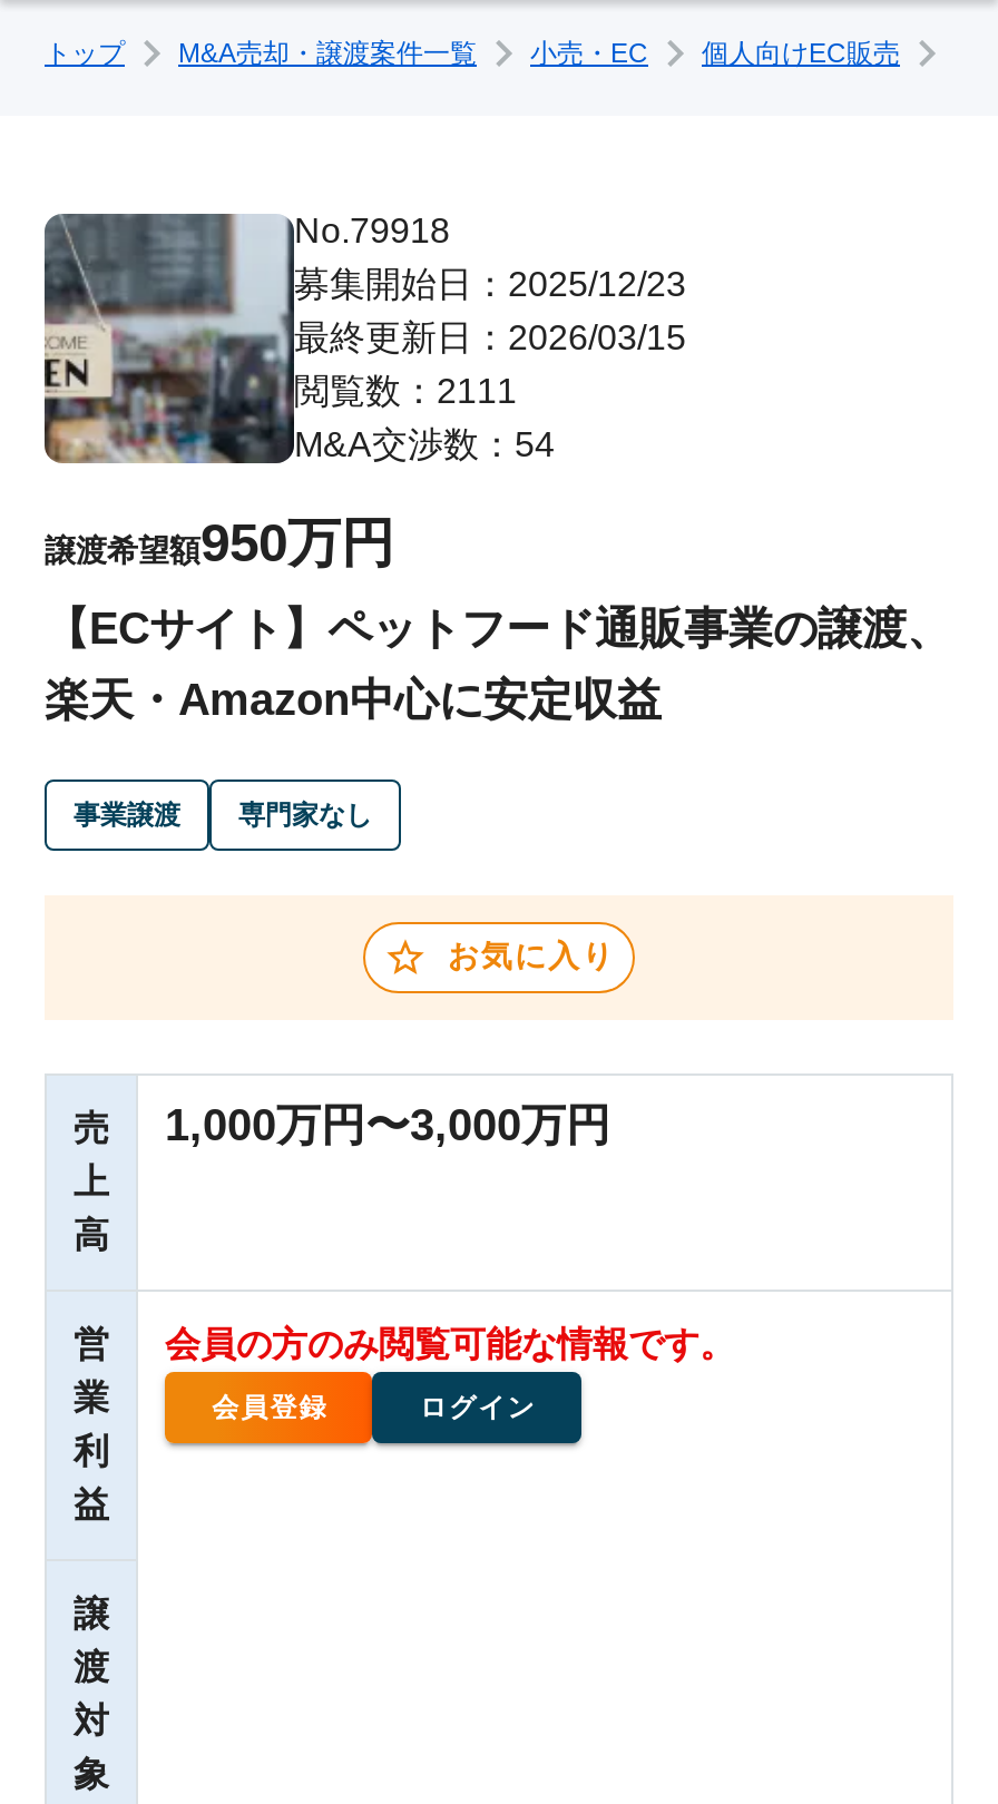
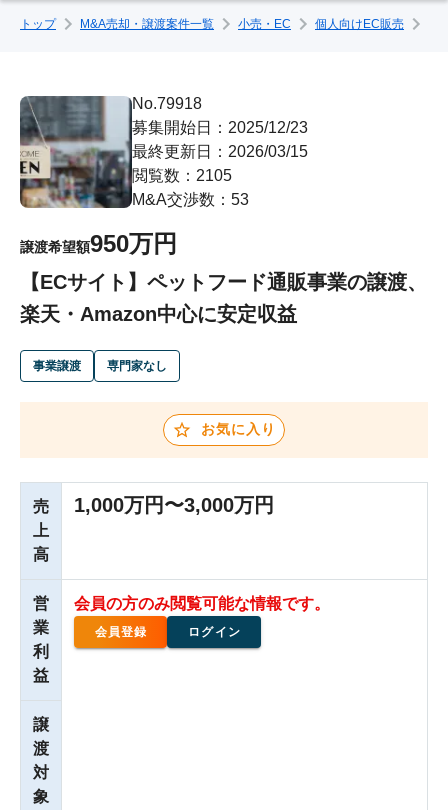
[294,373,517,411] 閲覧数：2111 -> [132,167,232,184] 閲覧数：2105
[294,426,555,464] M&A交渉数：54 -> [132,191,249,208] M&A交渉数：53

